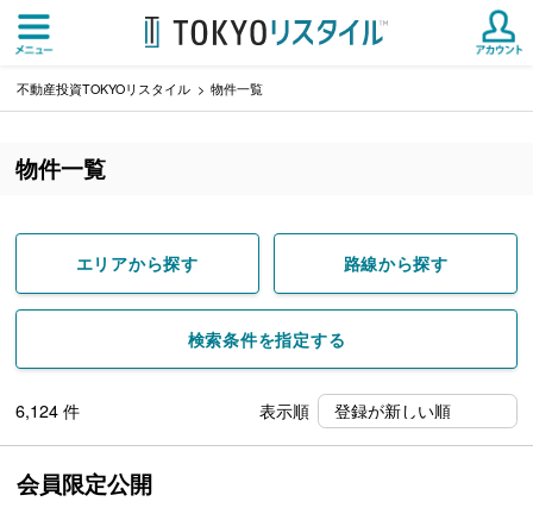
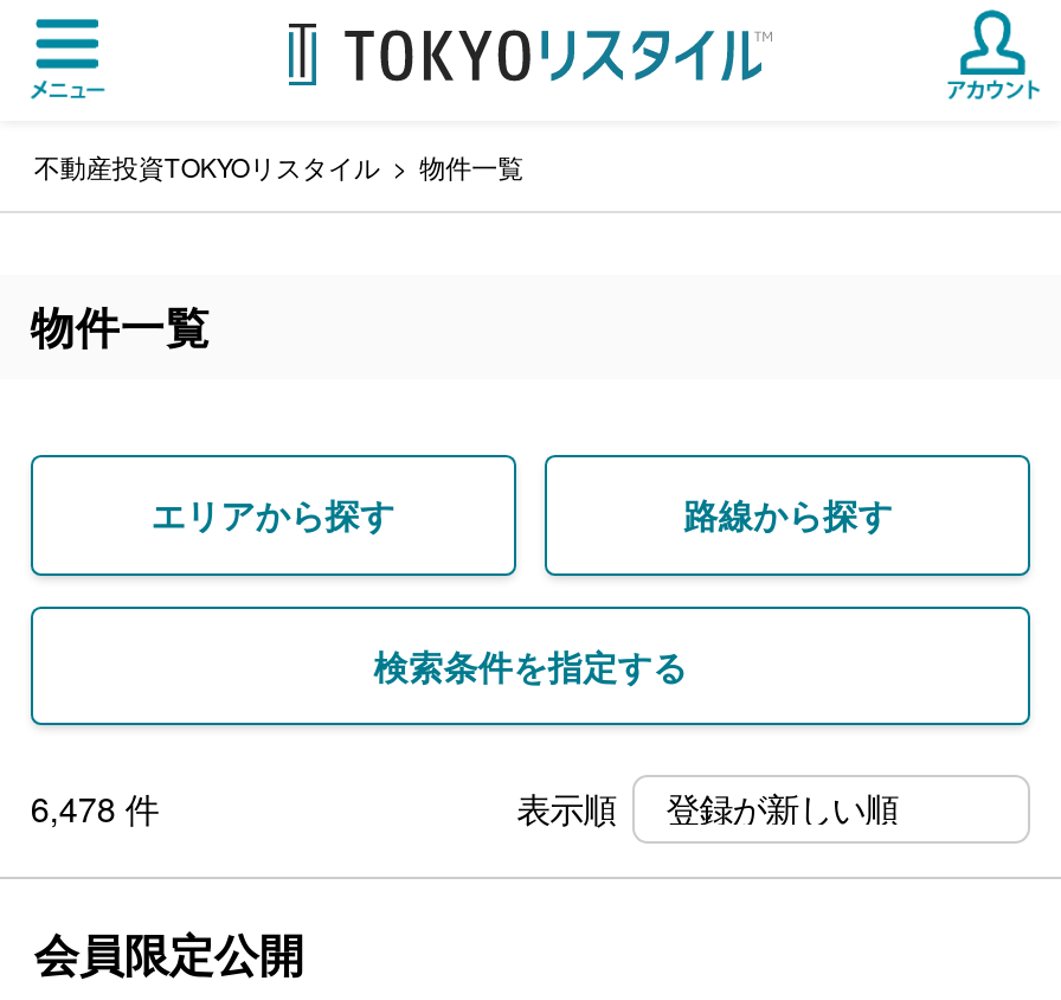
[15,399,80,423] 6,124件 -> [31,786,158,833] 6,478件

